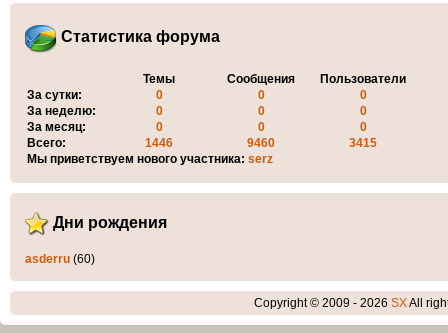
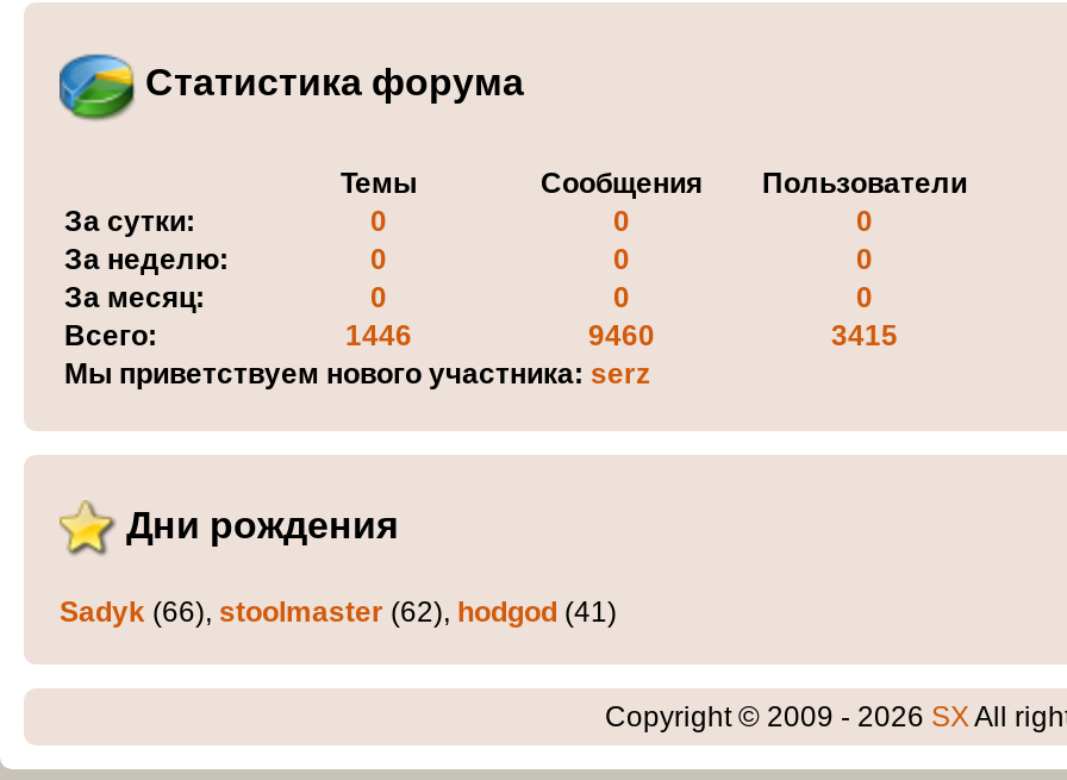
[25,252,95,266] asderru (60) -> [60,595,617,629] Sadyk (66), stoolmaster (62), hodgod (41)

